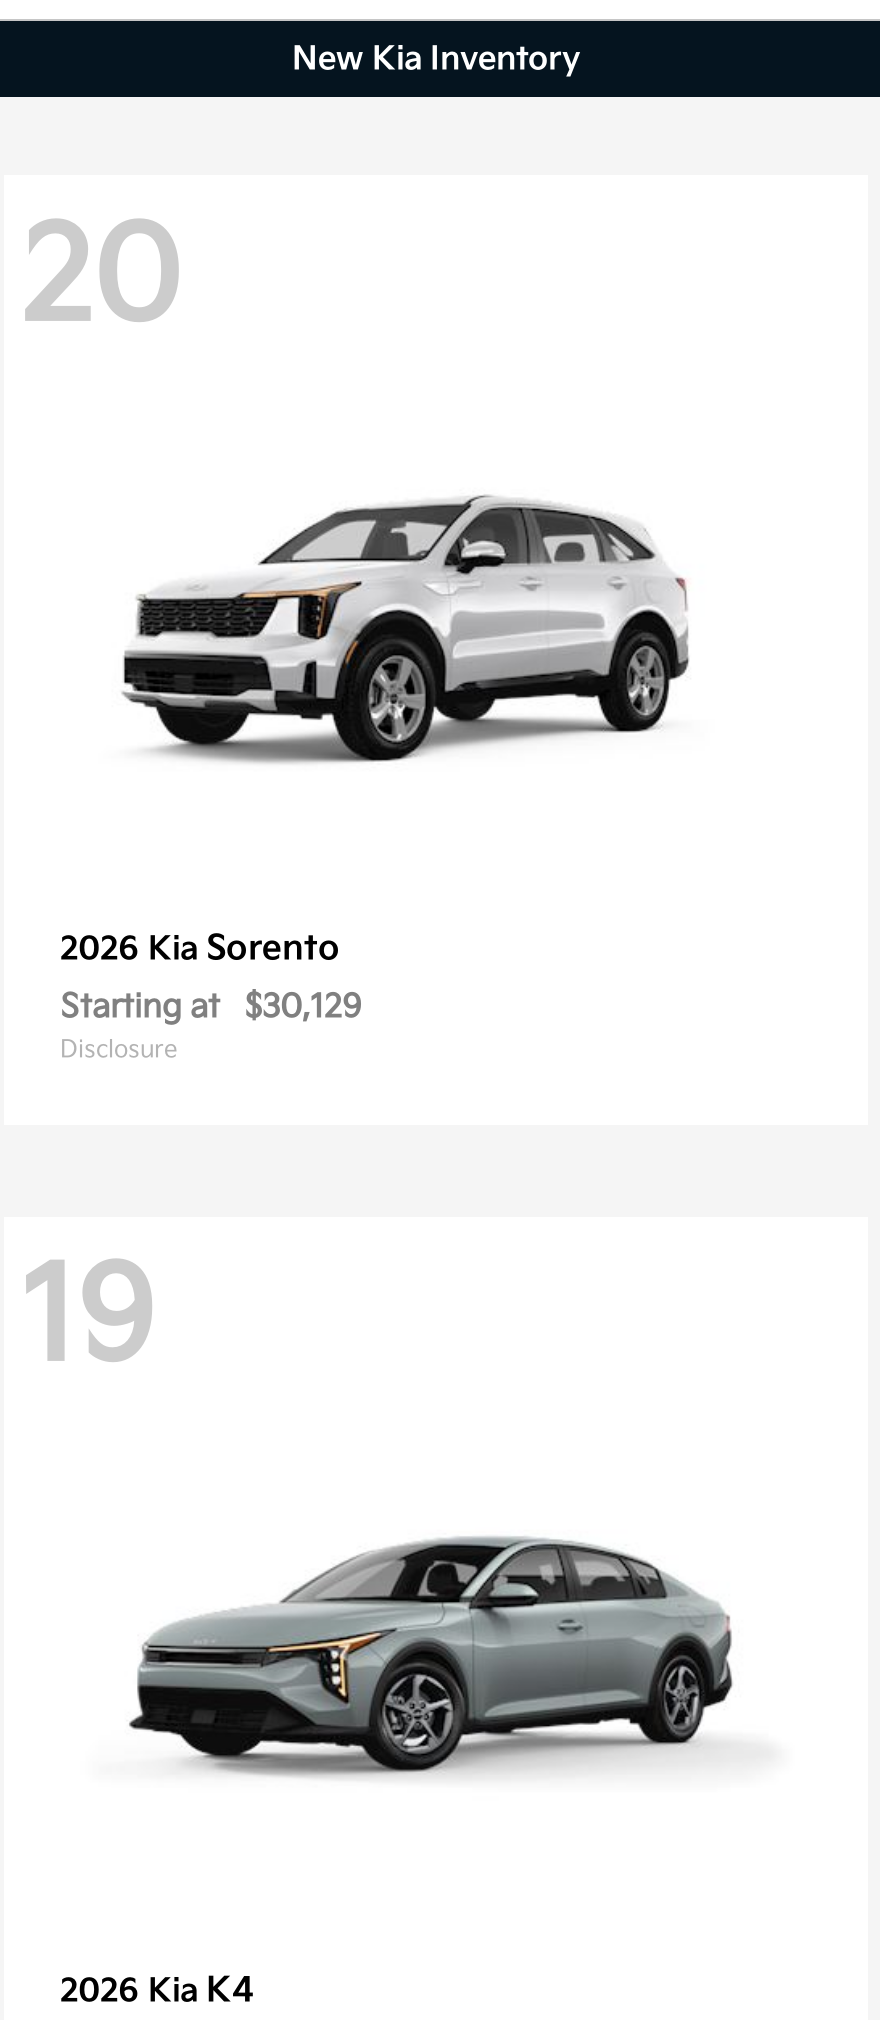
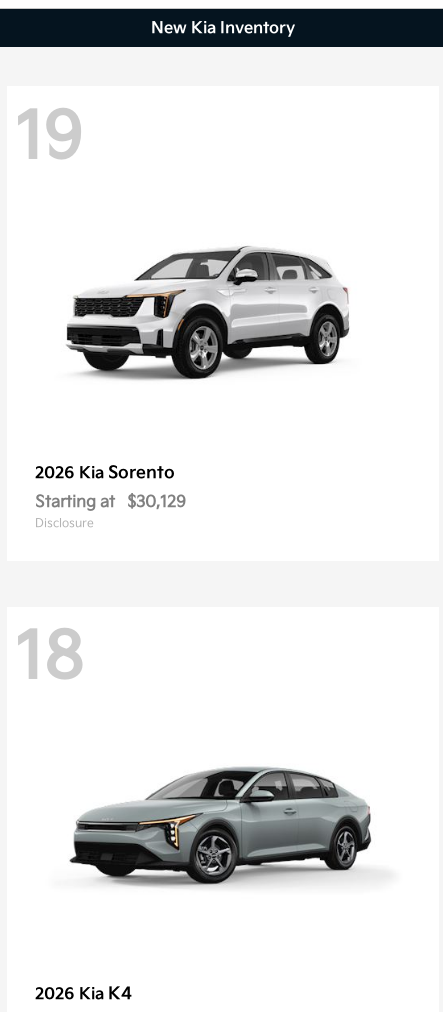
[20,202,180,356] 20 -> [15,100,82,177] 19
[20,1244,154,1398] 19 -> [15,620,84,697] 18

